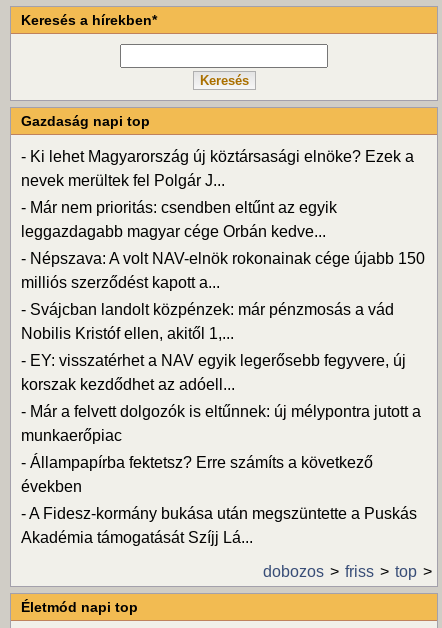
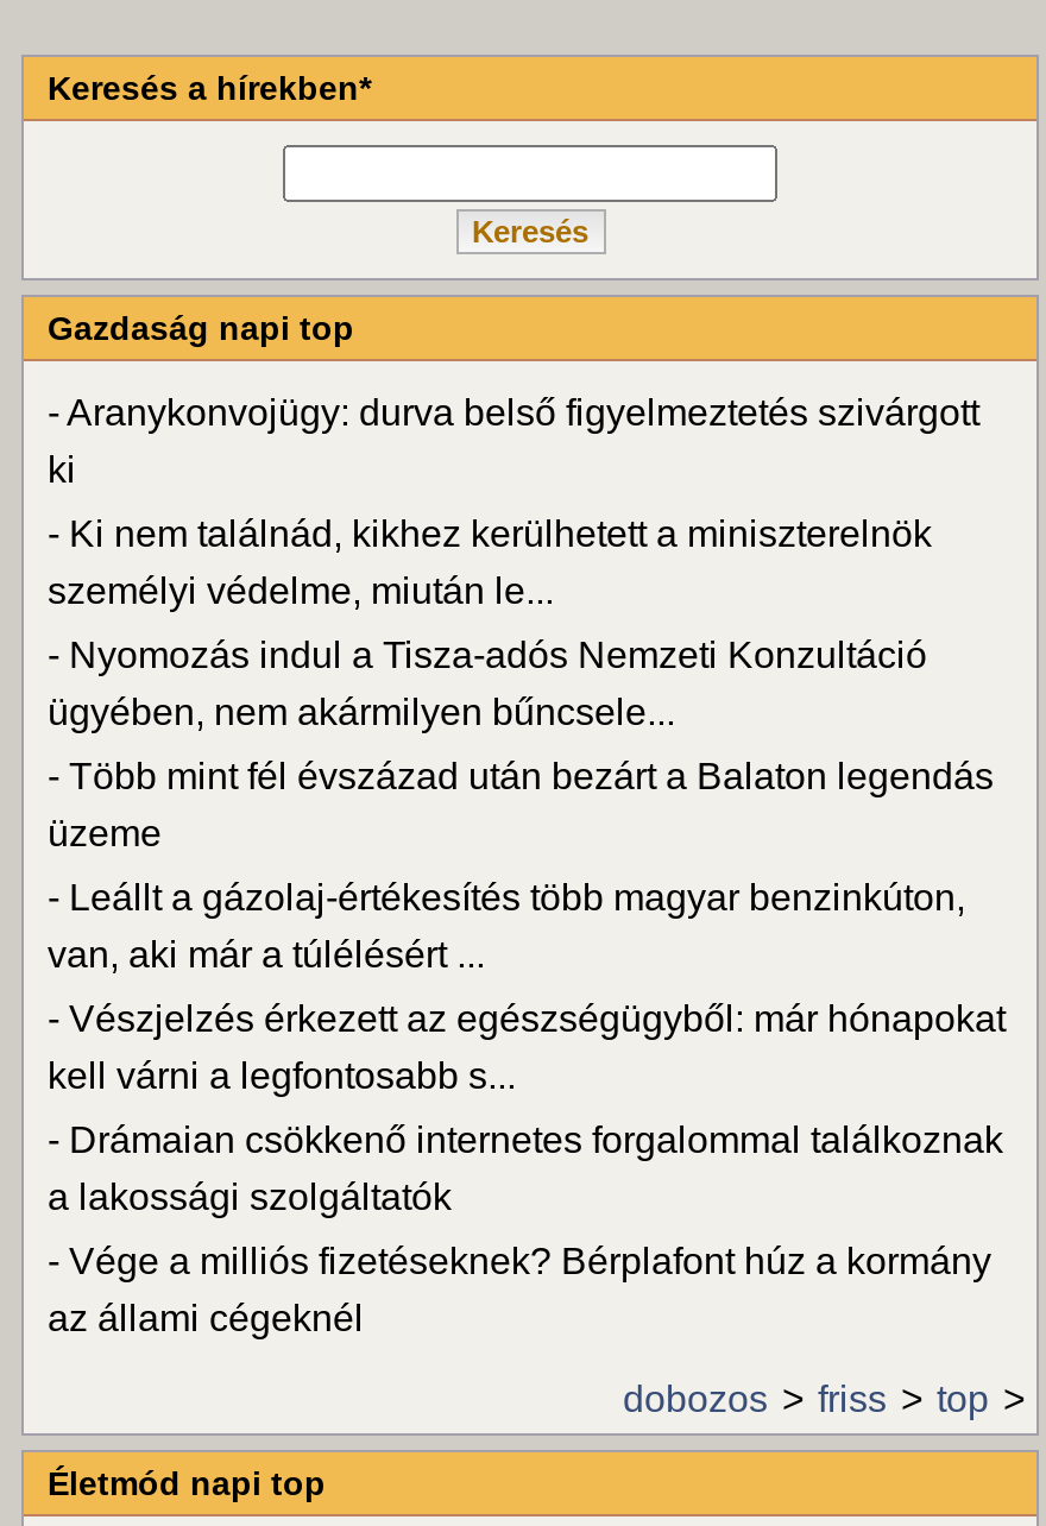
[21,148,414,189] - Ki lehet Magyarország új köztársasági elnöke? Ezek a | nevek merültek fel Polgár J... -> [48,392,979,490] - Aranykonvojügy: durva belső figyelmeztetés szivárgott | ki
[21,199,337,240] - Már nem prioritás: csendben eltűnt az egyik | leggazdagabb magyar cége Orbán kedve... -> [48,513,932,611] - Ki nem találnád, kikhez kerülhetett a miniszterelnök | személyi védelme, miután le...
[21,250,425,291] - Népszava: A volt NAV-elnök rokonainak cége újabb 150 | milliós szerződést kapott a... -> [48,635,927,732] - Nyomozás indul a Tisza-adós Nemzeti Konzultáció | ügyében, nem akármilyen bűncsele...
[21,301,394,342] - Svájcban landolt közpénzek: már pénzmosás a vád | Nobilis Kristóf ellen, akitől 1,... -> [48,756,994,853] - Több mint fél évszázad után bezárt a Balaton legendás | üzeme
[21,352,406,393] - EY: visszatérhet a NAV egyik legerősebb fegyvere, új | korszak kezdődhet az adóell... -> [48,877,965,975] - Leállt a gázolaj-értékesítés több magyar benzinkúton, | van, aki már a túlélésért ...
[21,403,421,444] - Már a felvett dolgozók is eltűnnek: új mélypontra jutott a | munkaerőpiac -> [48,998,1006,1096] - Vészjelzés érkezett az egészségügyből: már hónapokat | kell várni a legfontosabb s...
[21,454,373,495] - Állampapírba fektetsz? Erre számíts a következő | években -> [48,1120,1003,1217] - Drámaian csökkenő internetes forgalommal találkoznak | a lakossági szolgáltatók
[21,505,417,546] - A Fidesz-kormány bukása után megszüntette a Puskás | Akadémia támogatását Szíjj Lá... -> [48,1241,991,1338] - Vége a milliós fizetéseknek? Bérplafont húz a kormány | az állami cégeknél

